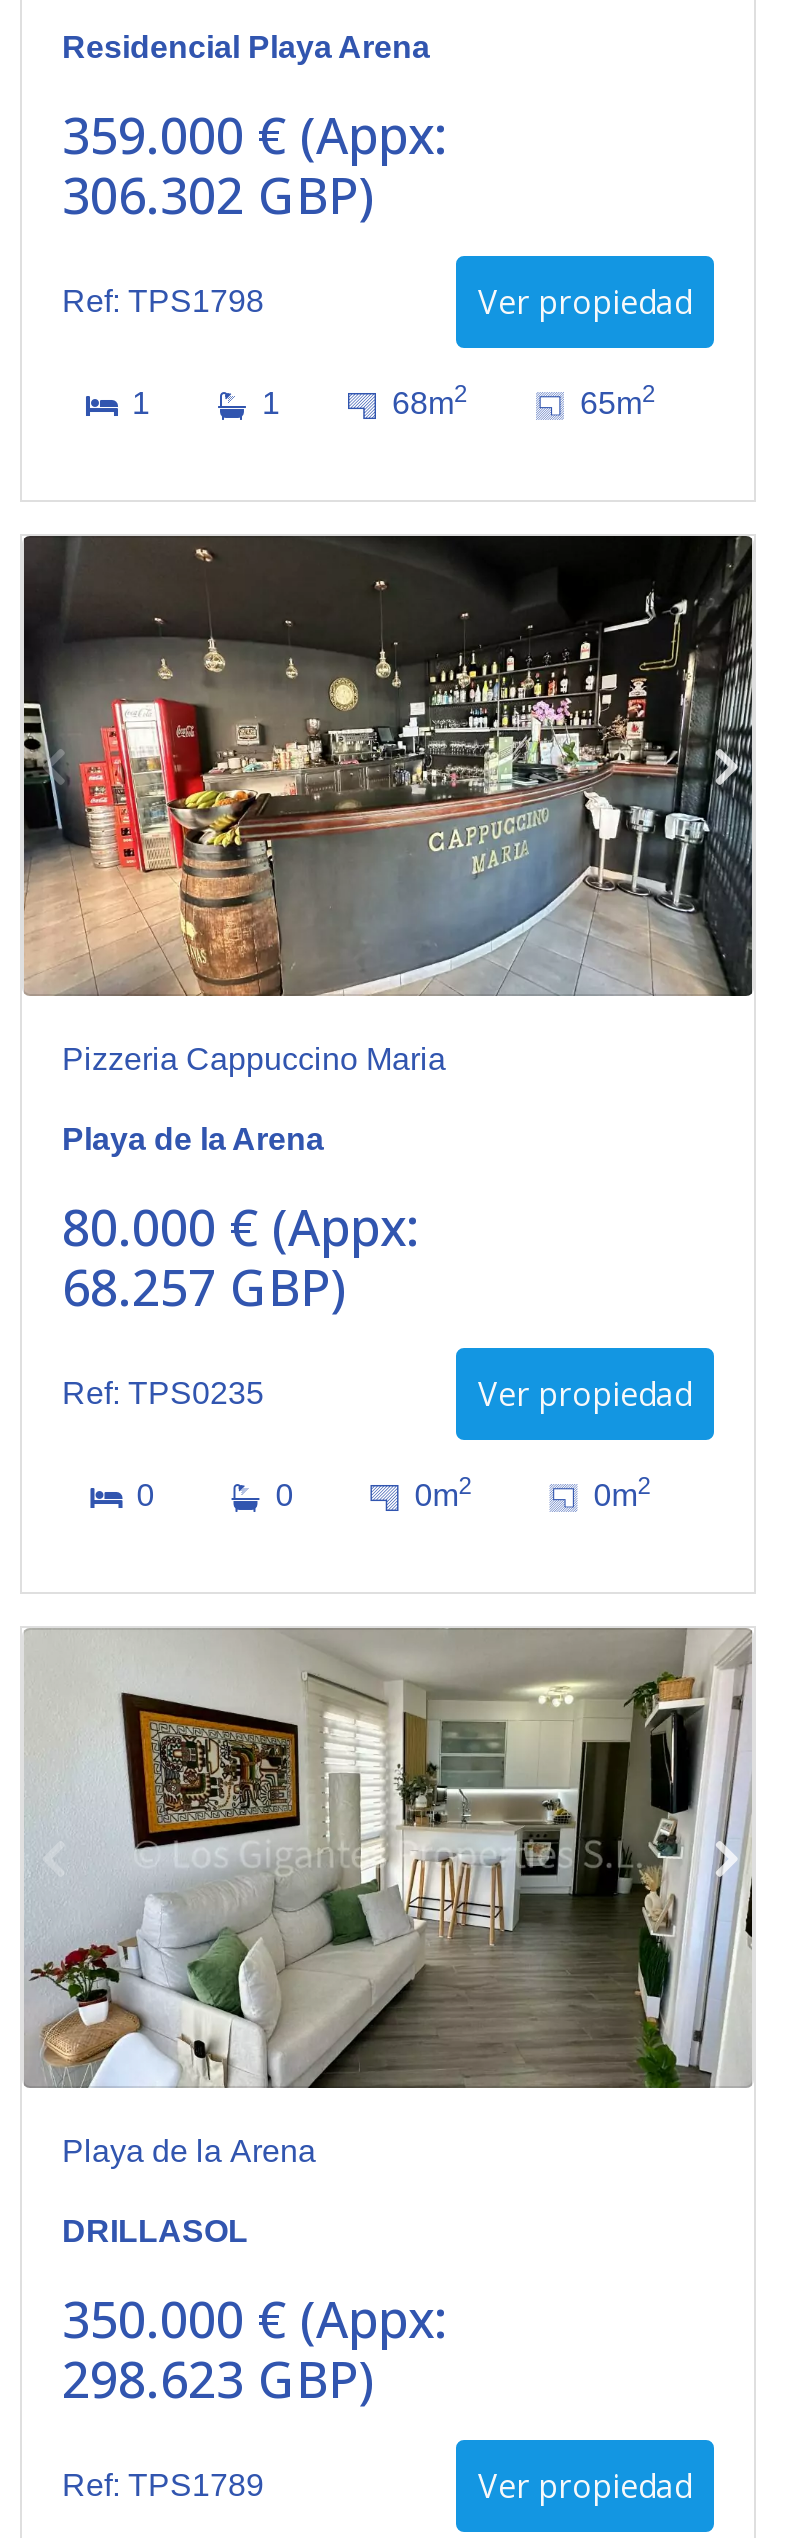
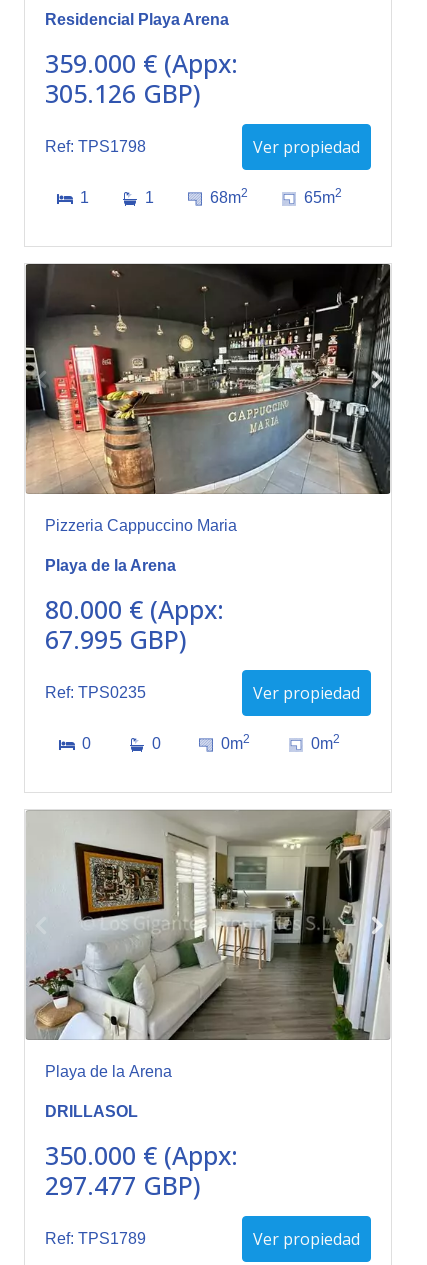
[62,160,374,228] 306.302 GBP) -> [45,76,201,110] 305.126 GBP)
[62,1252,346,1320] 68.257 GBP) -> [45,622,187,656] 67.995 GBP)
[62,2344,374,2412] 298.623 GBP) -> [45,1168,201,1202] 297.477 GBP)

